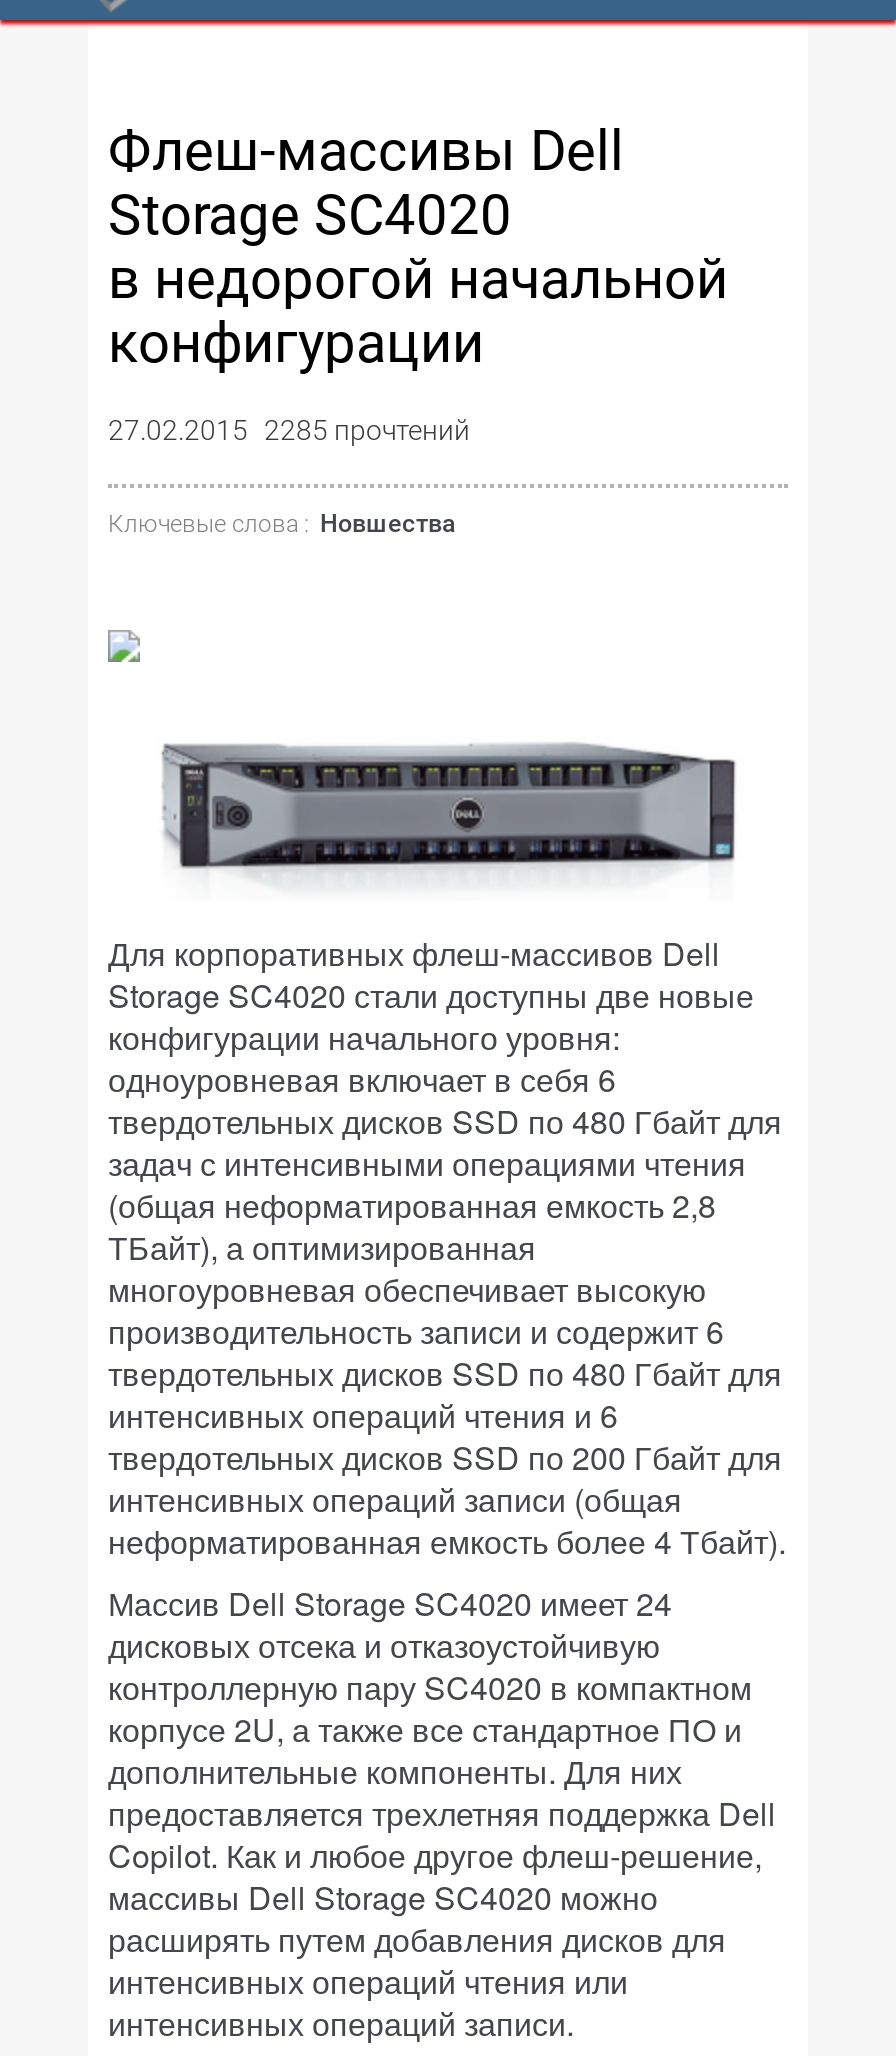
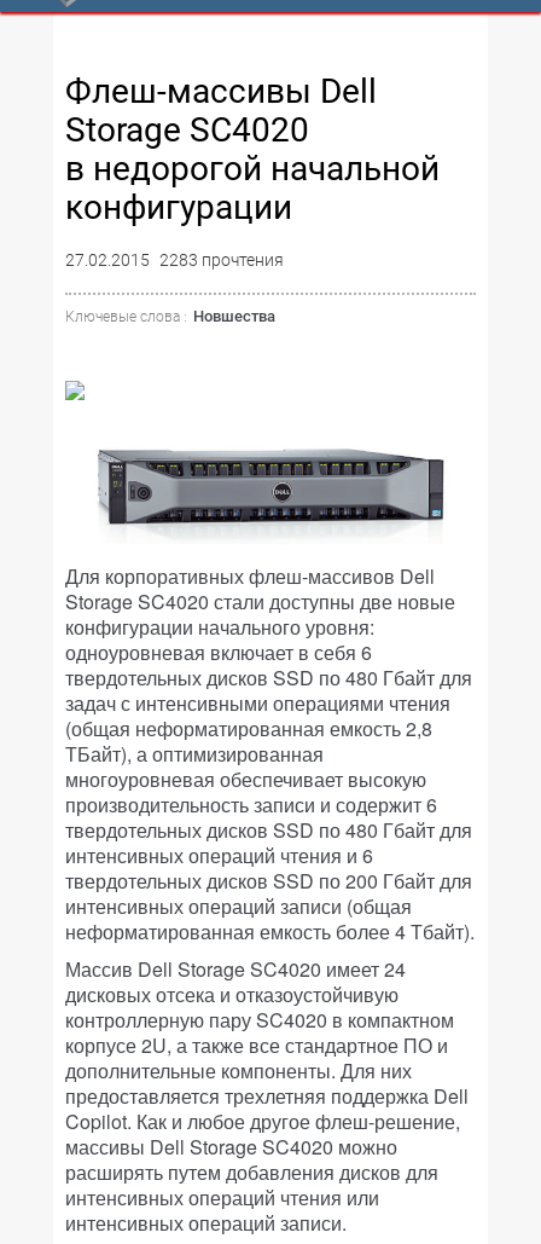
[108,414,470,446] 27.02.2015 2285 прочтений -> [65,250,284,270] 27.02.2015 2283 прочтения

